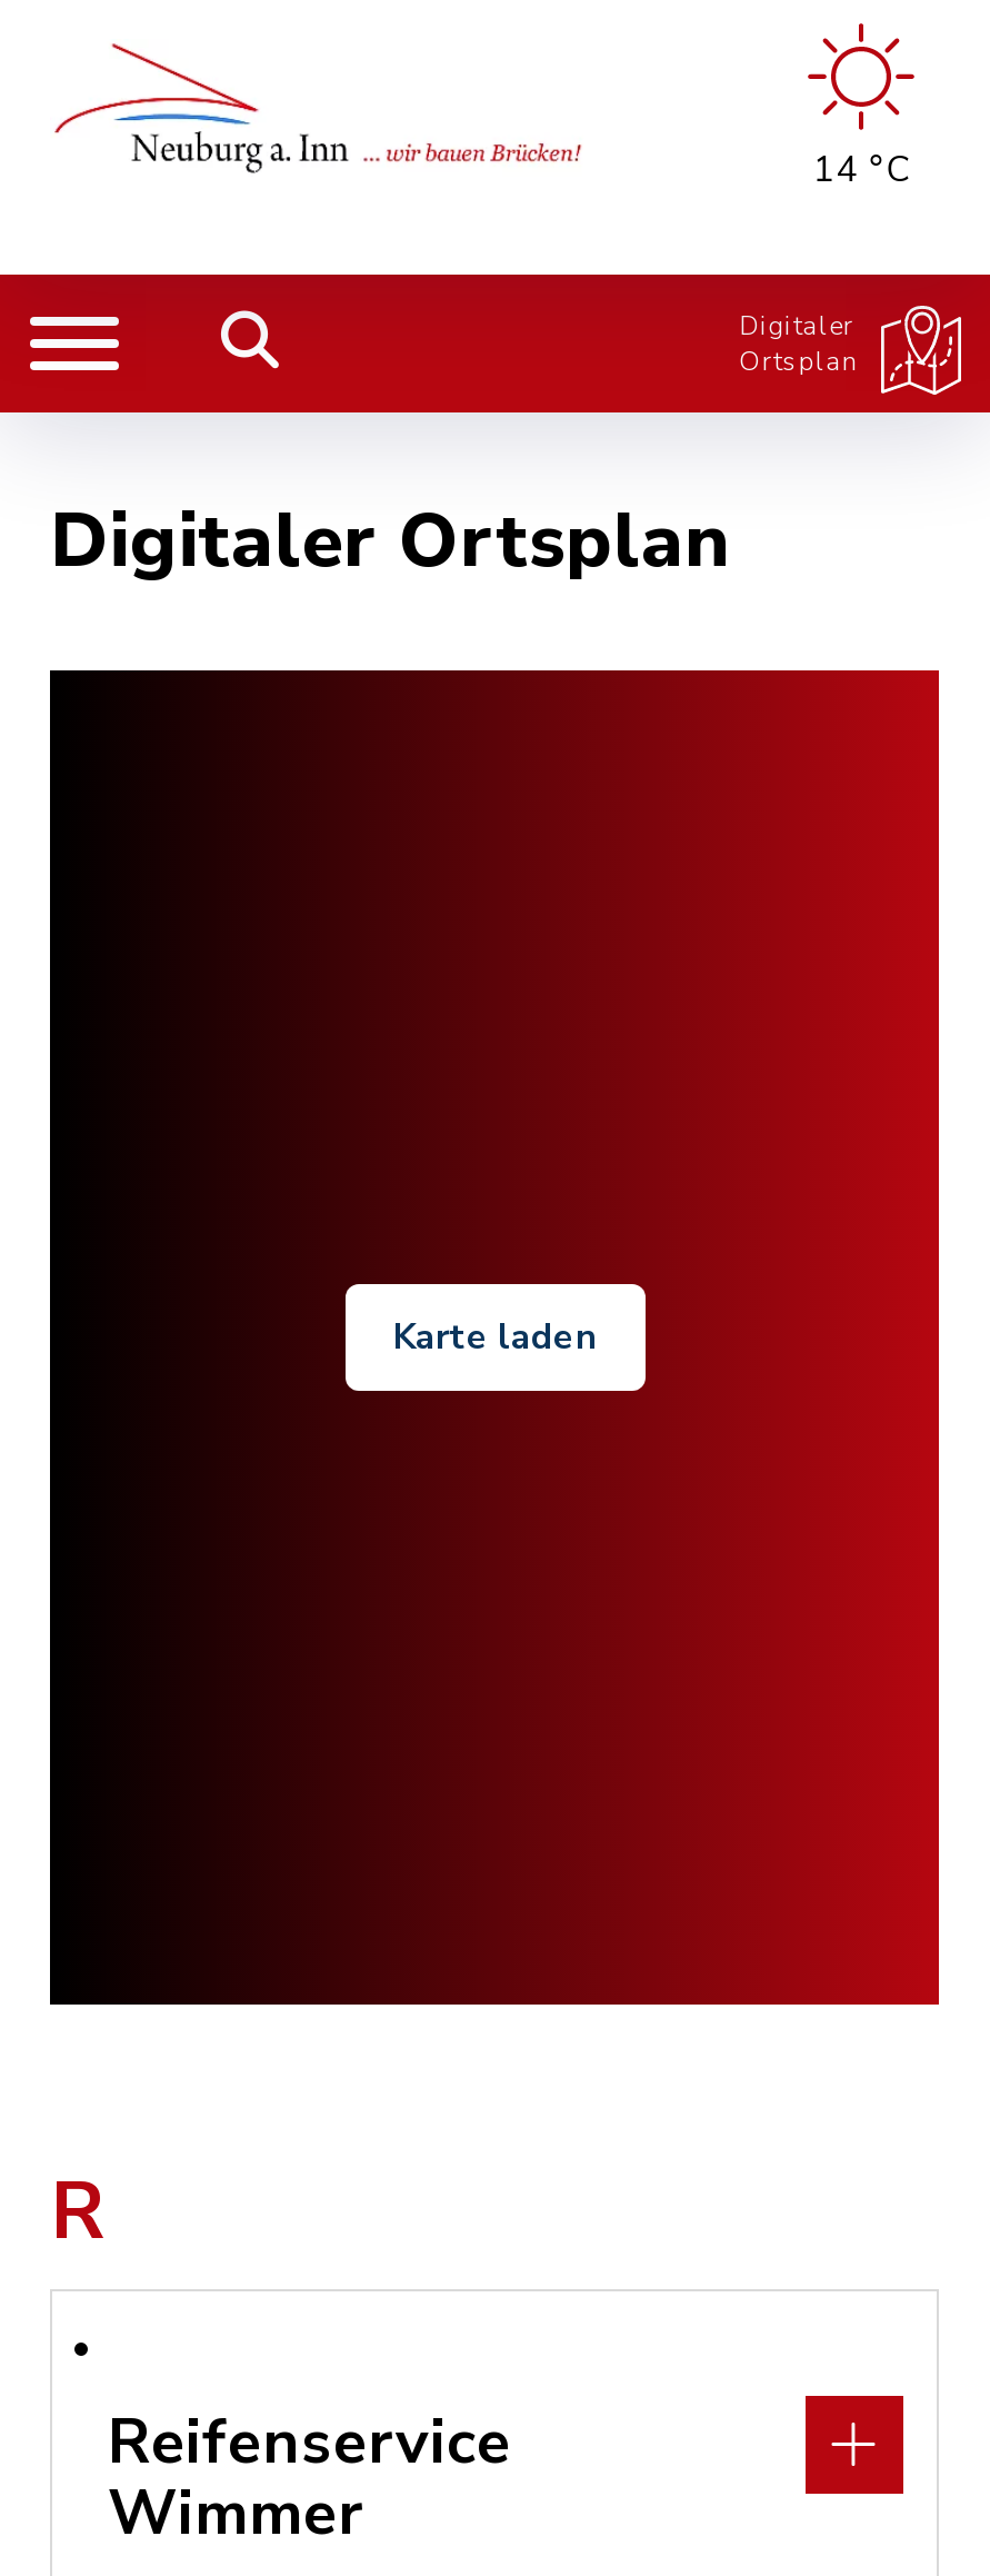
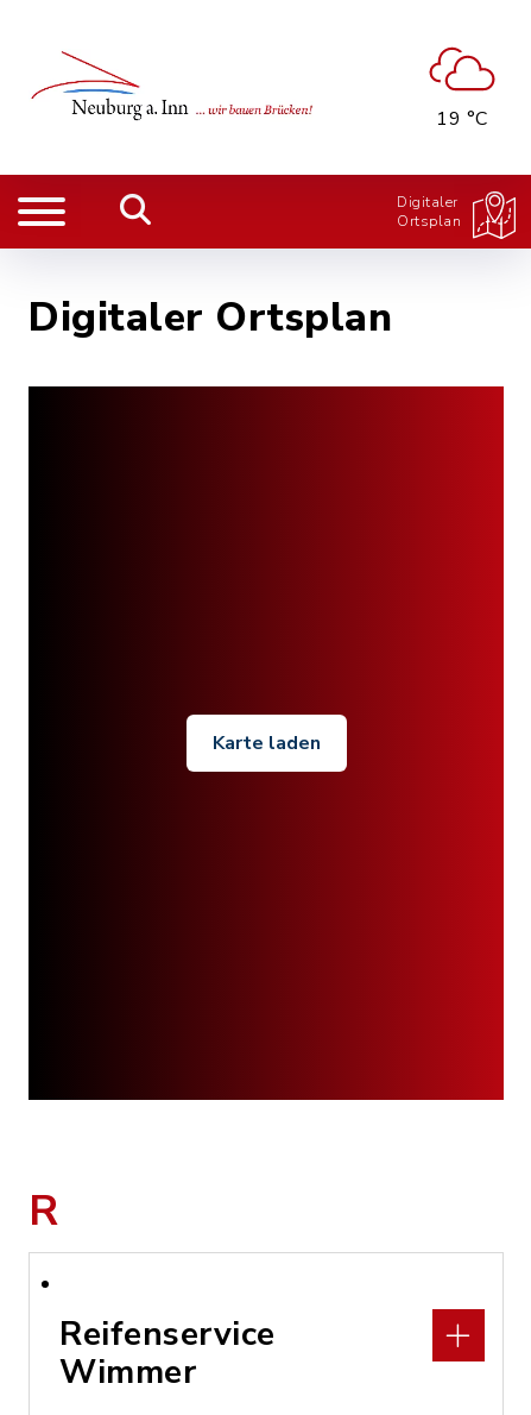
[801,21,923,193] [image] | 14 °C -> [428,42,497,131] [image] | 19 °C

